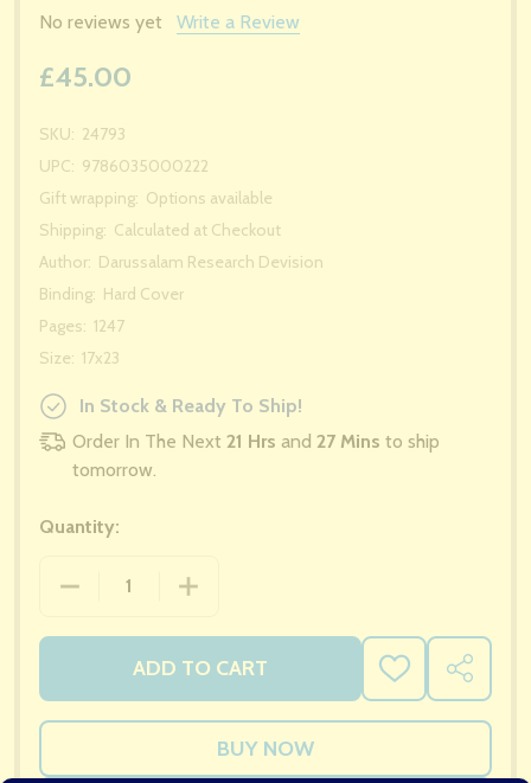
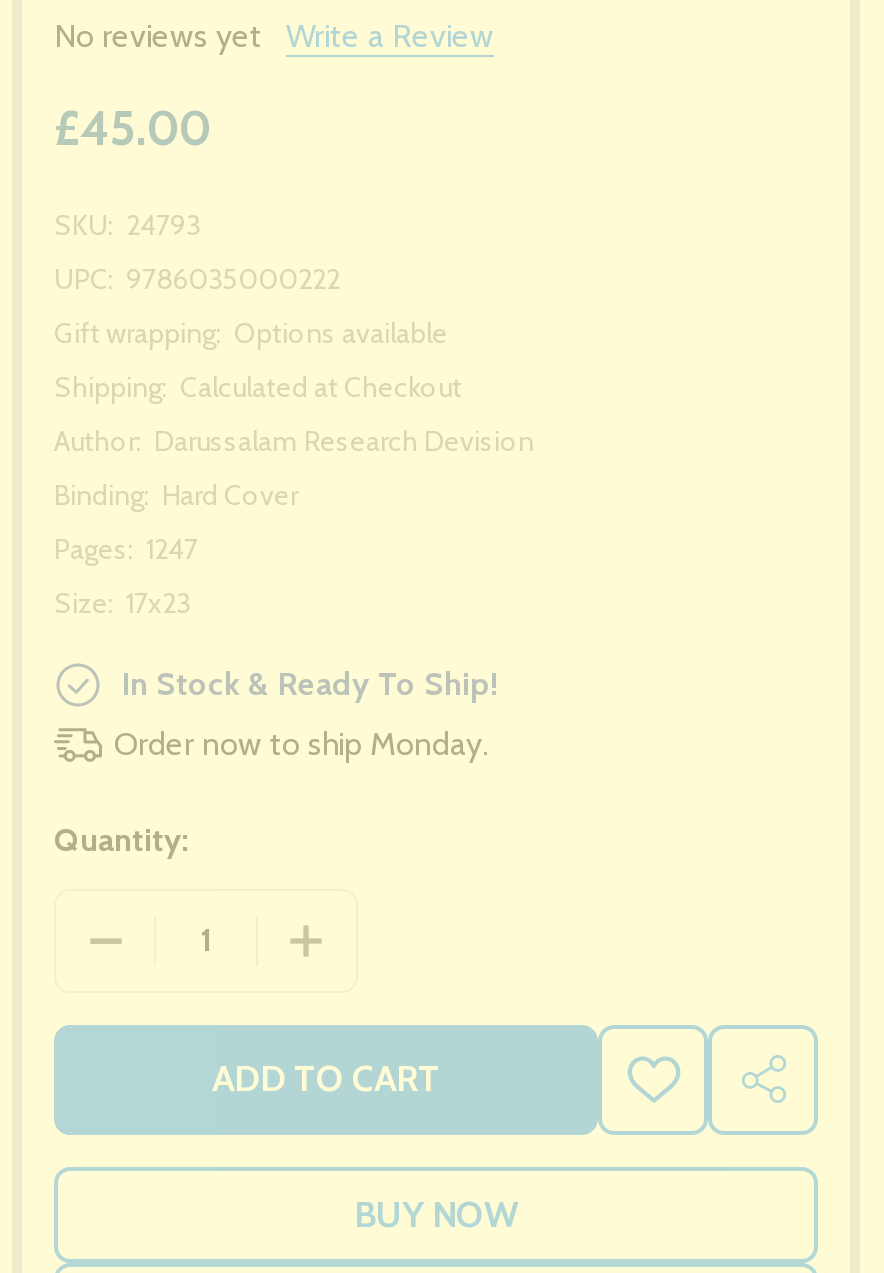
[72,430,440,481] Order In The Next 21 Hrs and 27 Mins to ship | tomorrow. -> [114,725,488,763] Order now to ship Monday.

